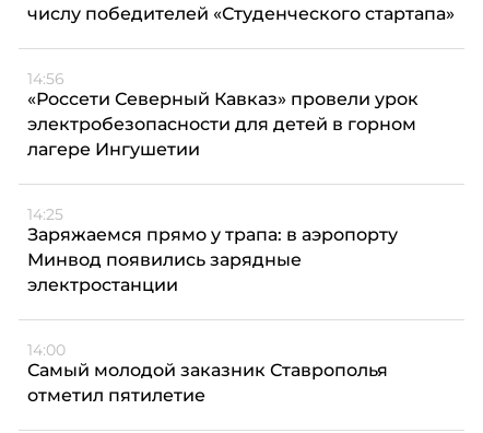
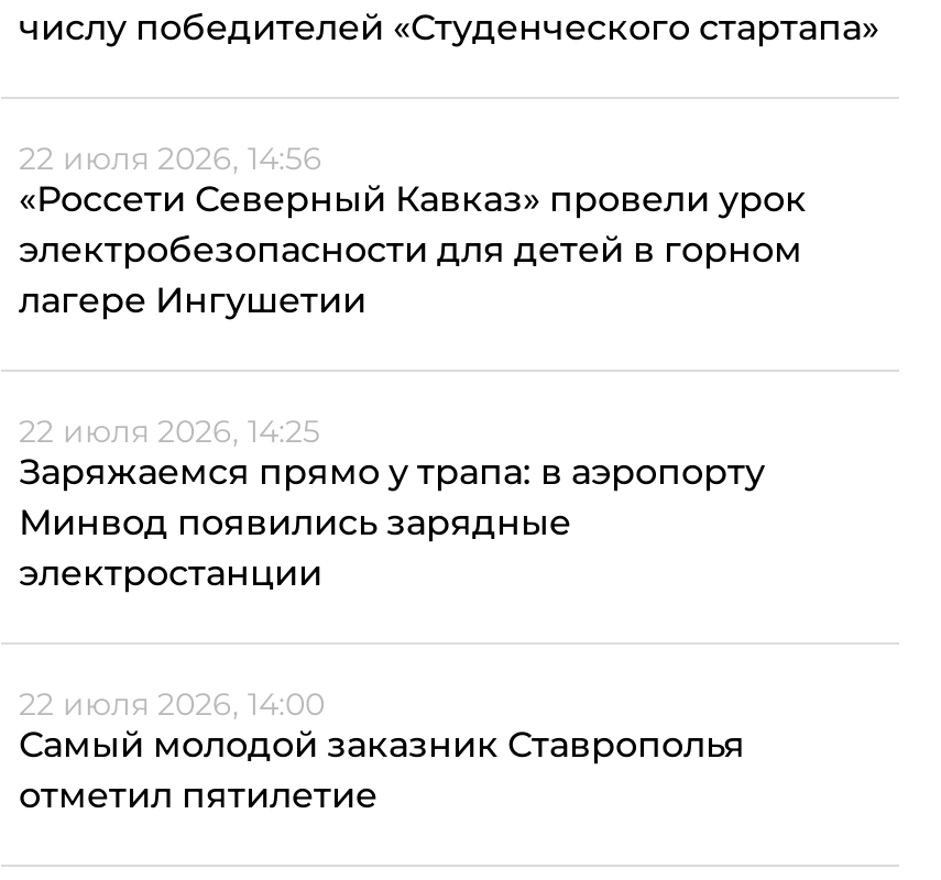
[27,69,64,88] 14:56 -> [19,138,322,178] 22 июля 2026, 14:56
[27,204,63,224] 14:25 -> [19,411,320,450] 22 июля 2026, 14:25
[27,340,66,359] 14:00 -> [19,684,325,723] 22 июля 2026, 14:00

